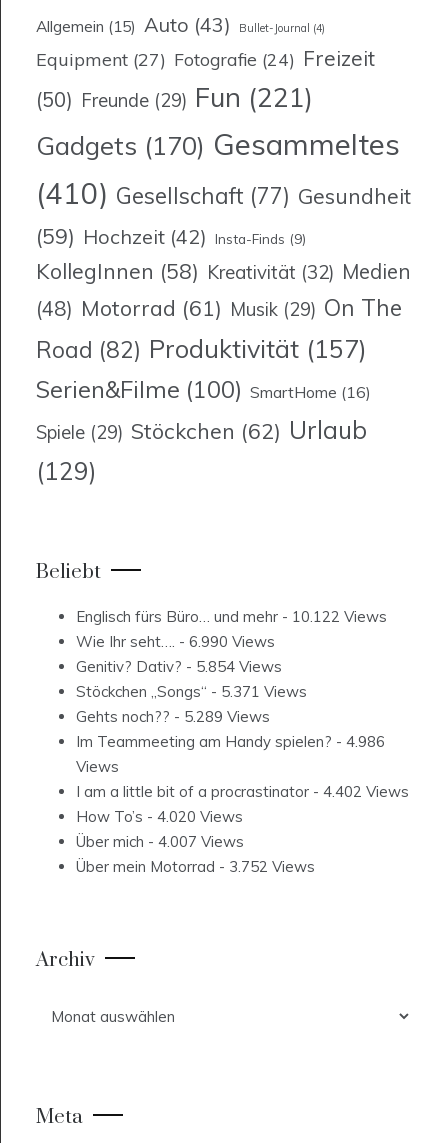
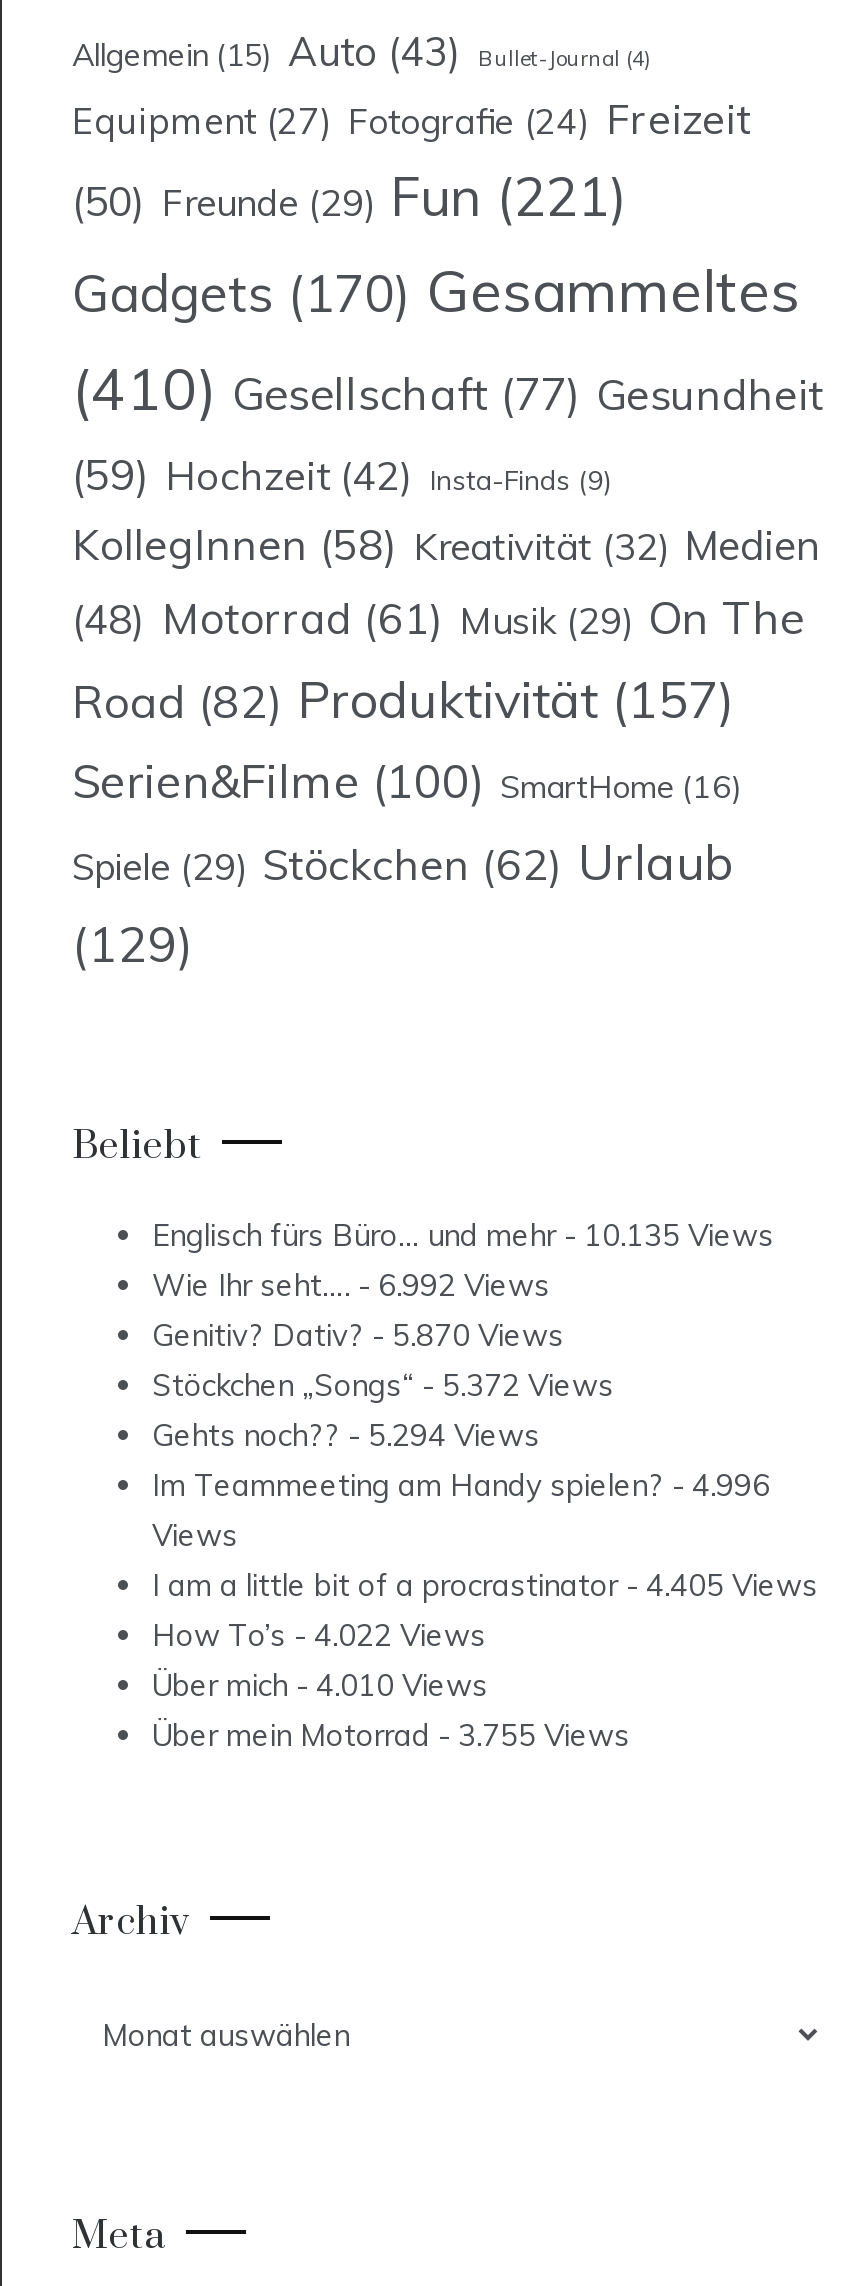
[76,607,387,626] Englisch fürs Büro… und mehr - 10.122 Views -> [152,1217,774,1255] Englisch fürs Büro… und mehr - 10.135 Views
[76,632,275,651] Wie Ihr seht…. - 6.990 Views -> [152,1267,550,1305] Wie Ihr seht…. - 6.992 Views
[76,657,282,676] Genitiv? Dativ? - 5.854 Views -> [152,1317,564,1355] Genitiv? Dativ? - 5.870 Views
[76,682,307,701] Stöckchen „Songs“- 5.371 Views -> [152,1367,614,1405] Stöckchen „Songs“- 5.372 Views
[76,707,270,726] Gehts noch?? - 5.289 Views -> [152,1417,540,1455] Gehts noch?? - 5.294 Views
[76,732,385,751] Im Teammeeting am Handy spielen? - 4.986 -> [152,1467,770,1505] Im Teammeeting am Handy spielen? - 4.996
[76,782,409,801] I am a little bit of a procrastinator - 4.402 Views -> [152,1567,818,1605] I am a little bit of a procrastinator - 4.405 Views
[76,807,243,826] How To’s - 4.020 Views -> [152,1617,486,1655] How To’s - 4.022 Views
[76,832,244,851] Über mich - 4.007 Views -> [152,1667,488,1705] Über mich - 4.010 Views
[76,857,315,876] Über mein Motorrad - 3.752 Views -> [152,1717,630,1755] Über mein Motorrad - 3.755 Views

